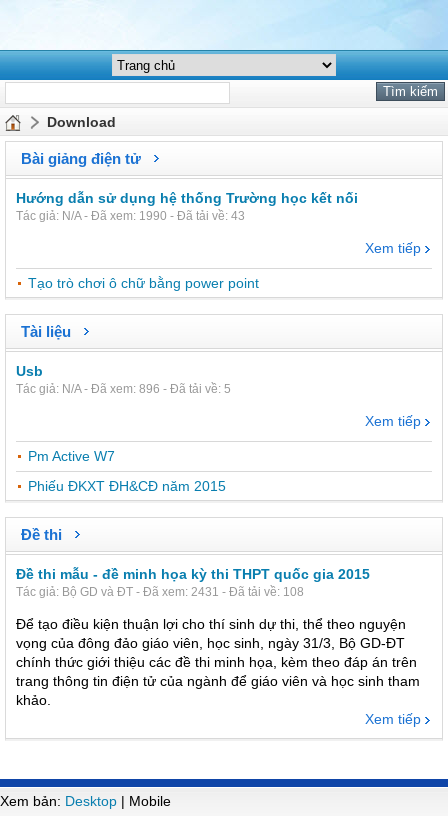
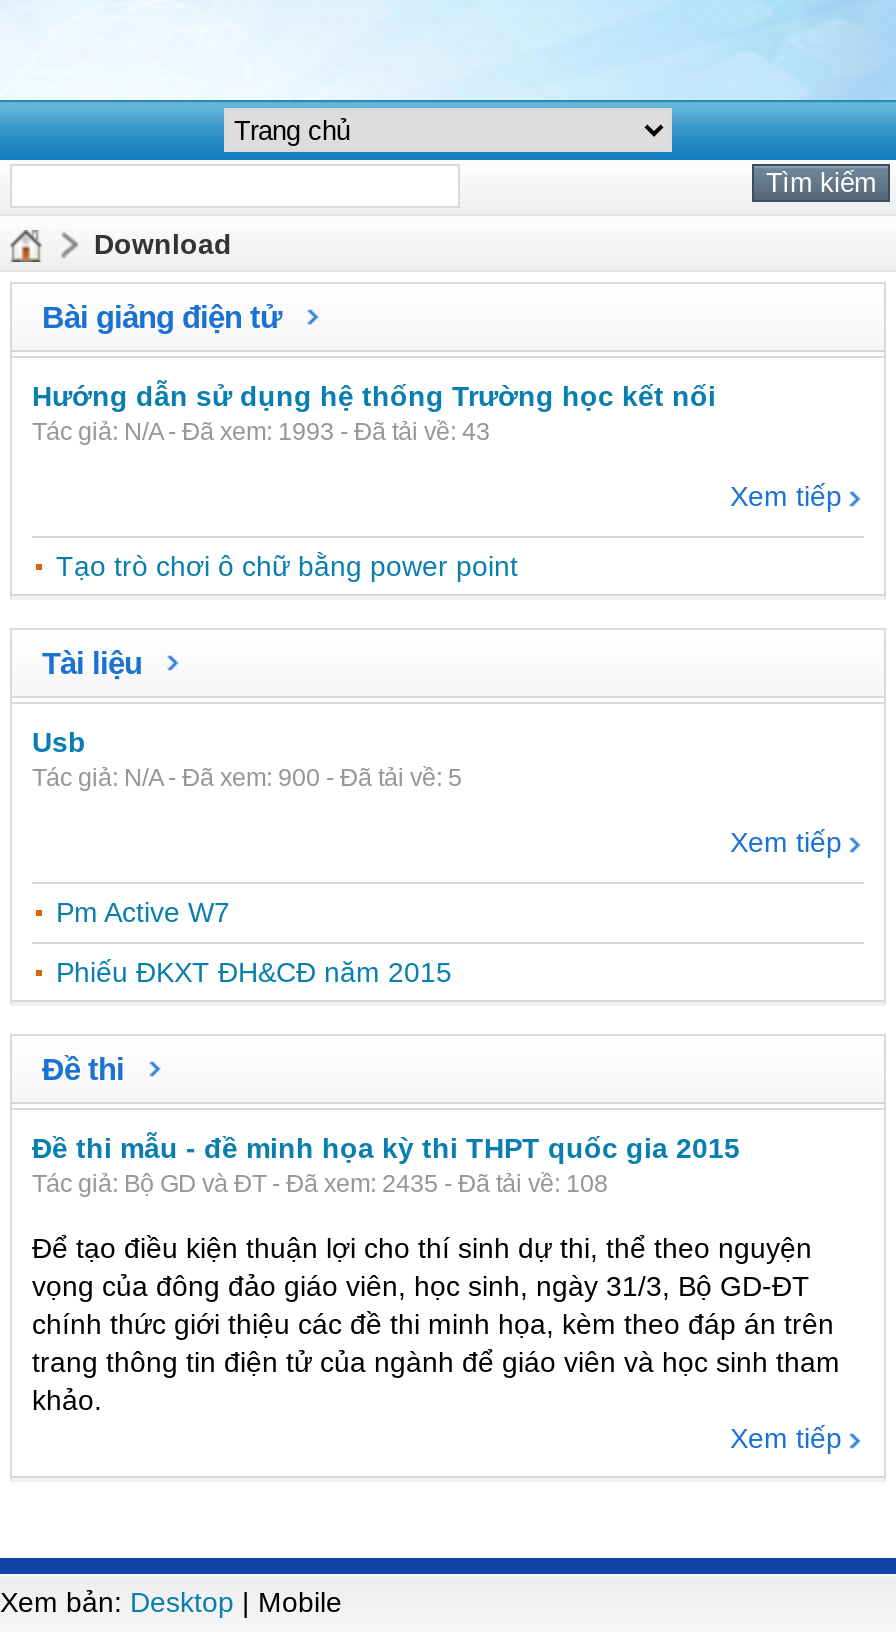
[16,209,245,223] Tác giả: N/A - Đã xem: 1990 - Đã tải về: 43 -> [32,418,490,446] Tác giả: N/A - Đã xem: 1993 - Đã tải về: 43
[16,382,231,396] Tác giả: N/A - Đã xem: 896 - Đã tải về: 5 -> [32,764,462,792] Tác giả: N/A - Đã xem: 900 - Đã tải về: 5
[16,585,304,599] Tác giả: Bộ GD và ĐT - Đã xem: 2431 - Đã tải về: 108 -> [32,1170,608,1198] Tác giả: Bộ GD và ĐT - Đã xem: 2435 - Đã tải về: 108

